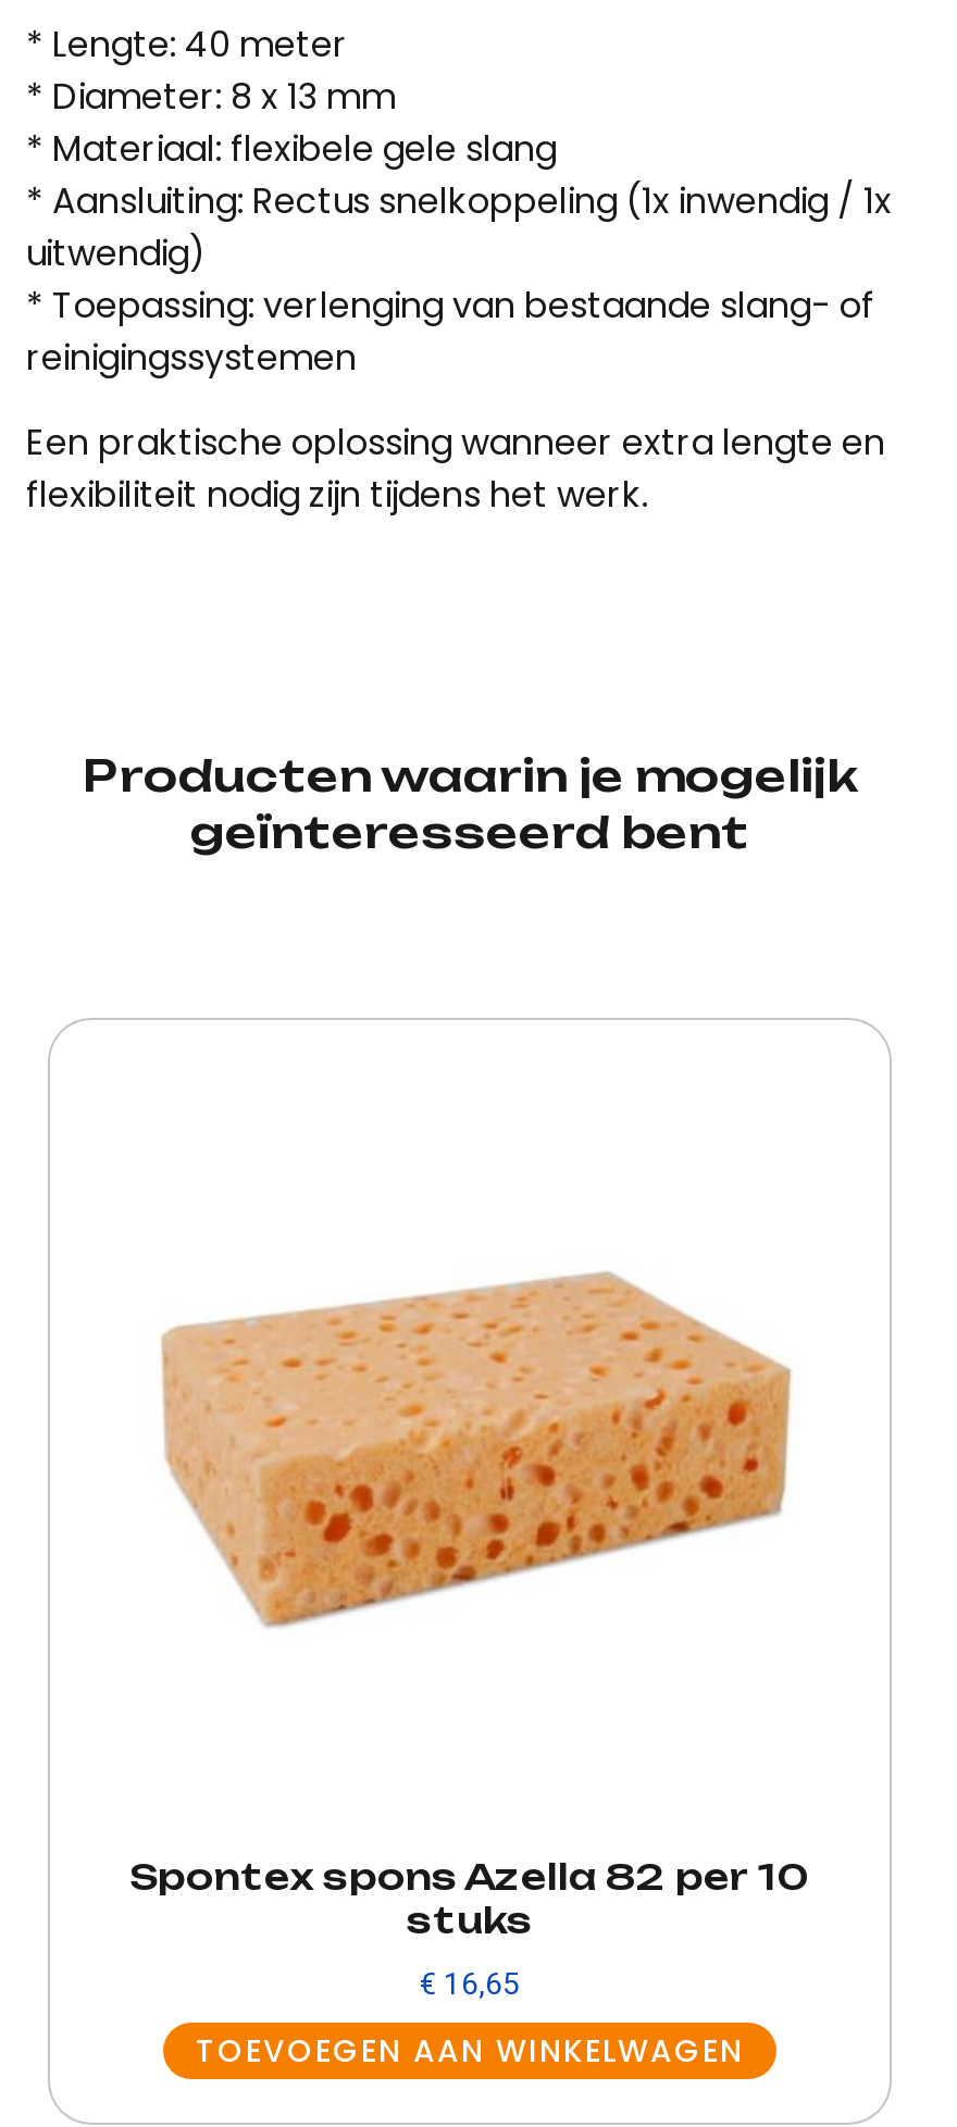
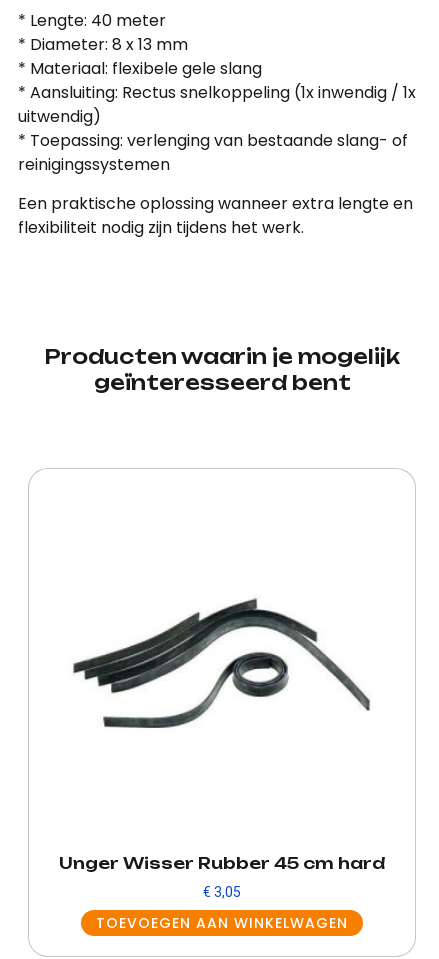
[159,1270,794,1627] [image] -> [72,585,371,729] [image]
[129,1855,810,1942] Spontex spons Azella 82 per 10 | stuks -> [59,853,385,873] Unger Wisser Rubber 45 cm hard
[420,1966,520,2001] €16,65 -> [203,884,241,900] €3,05

